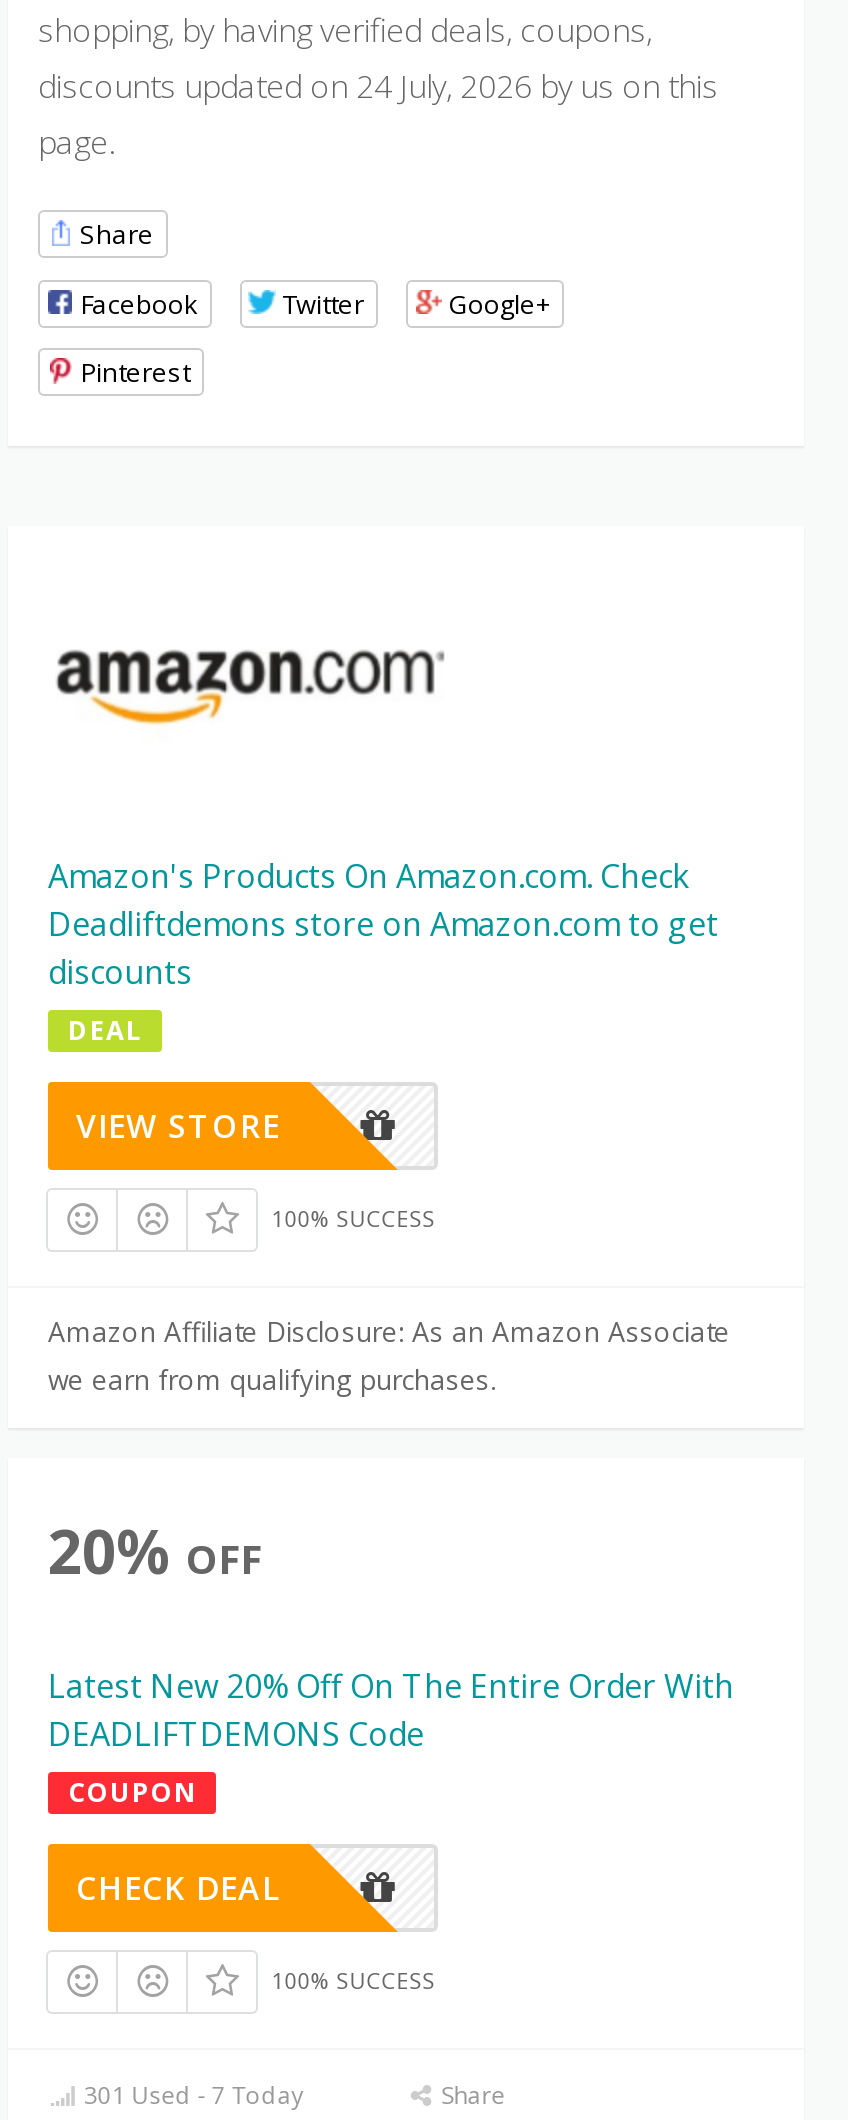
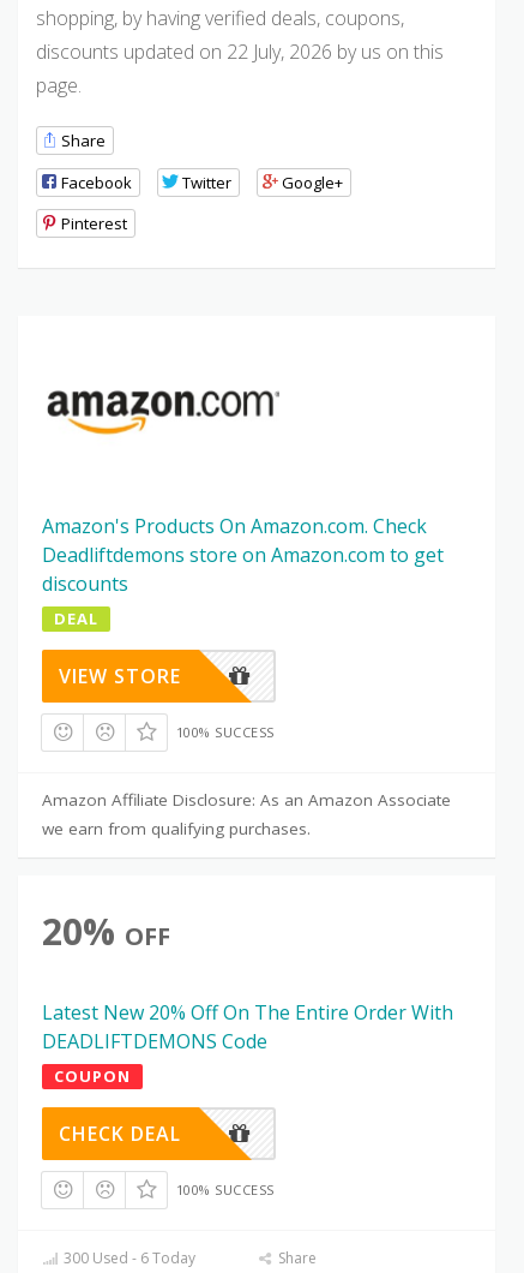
[38,64,718,108] discounts updated on 24 July, 2026 by us on this -> [36,38,444,65] discounts updated on 22 July, 2026 by us on this
[78,2079,304,2113] 301 Used - 7 Today -> [60,1248,195,1269] 300 Used - 6 Today

